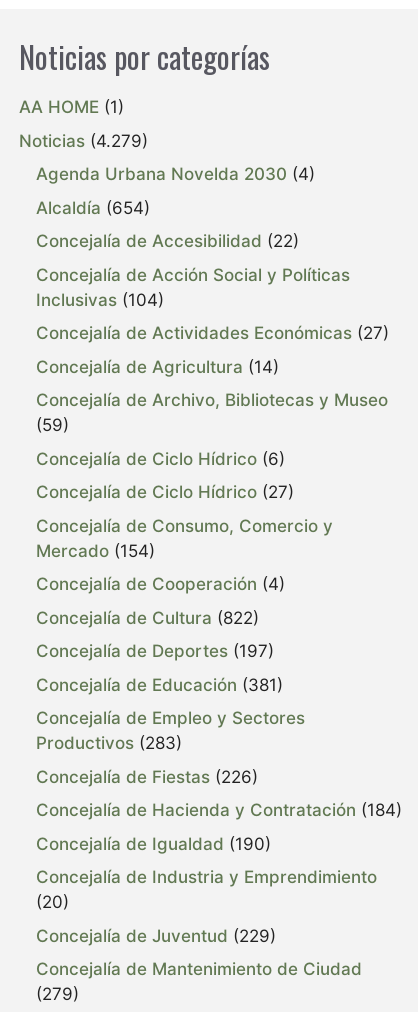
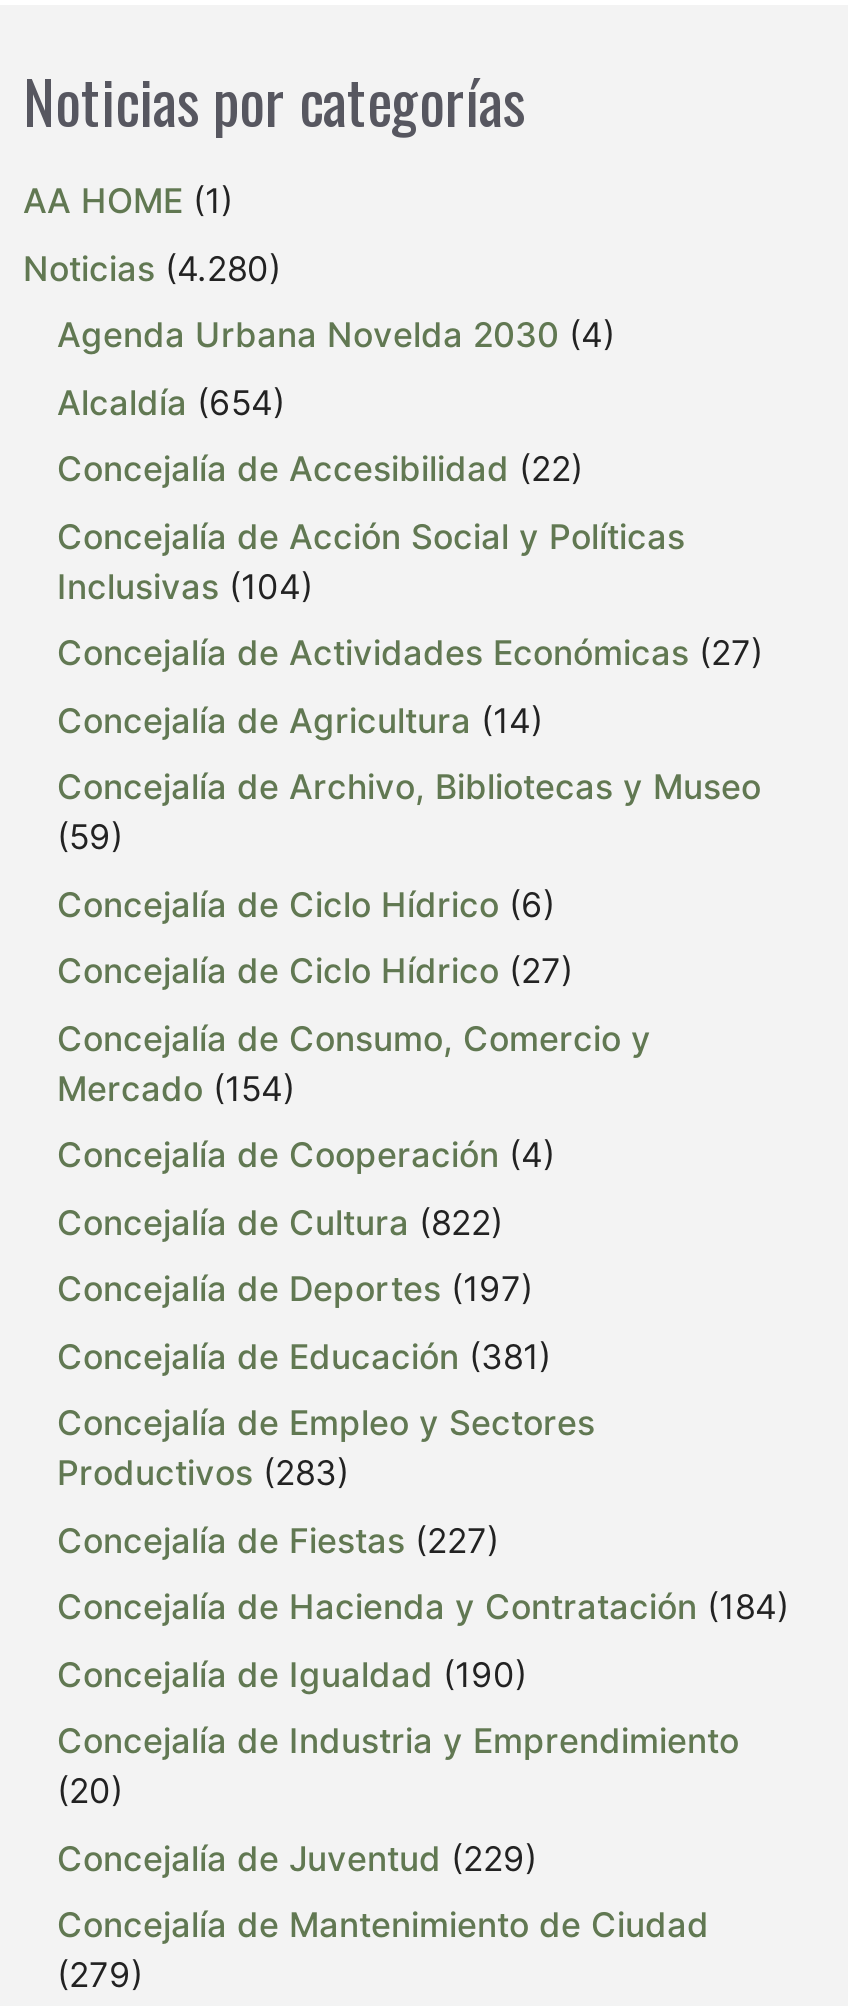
[19,131,148,151] Noticias (4.279) -> [23,248,281,288] Noticias (4.280)
[36,767,258,787] Concejalía de Fiestas (226) -> [57,1520,499,1560] Concejalía de Fiestas (227)

